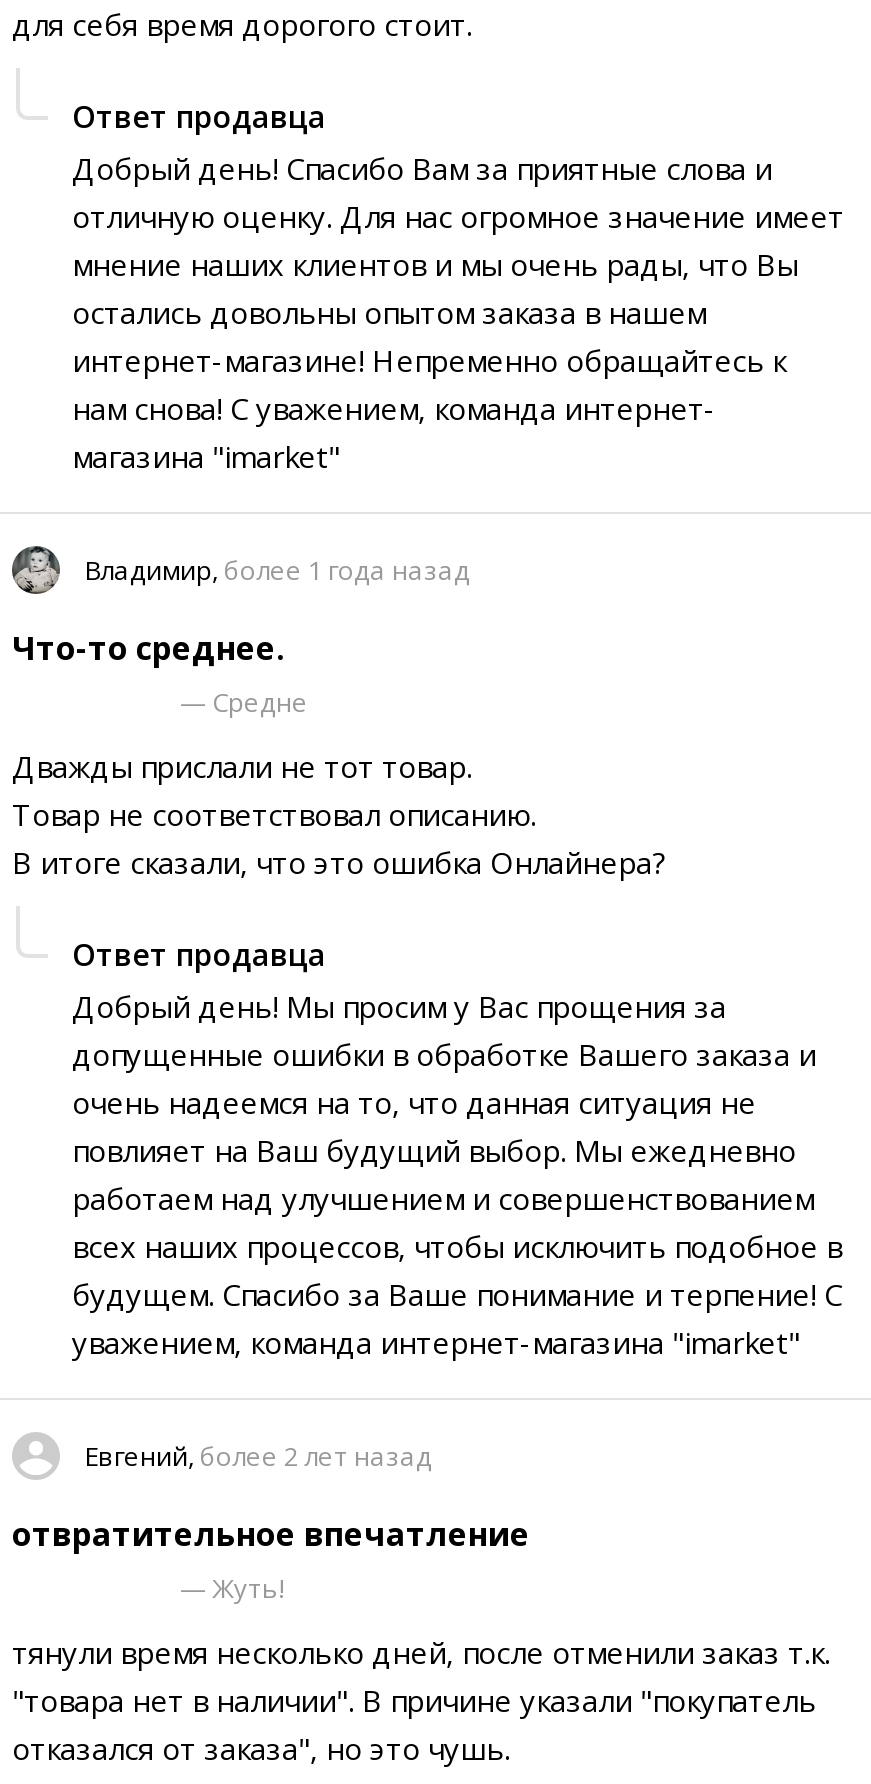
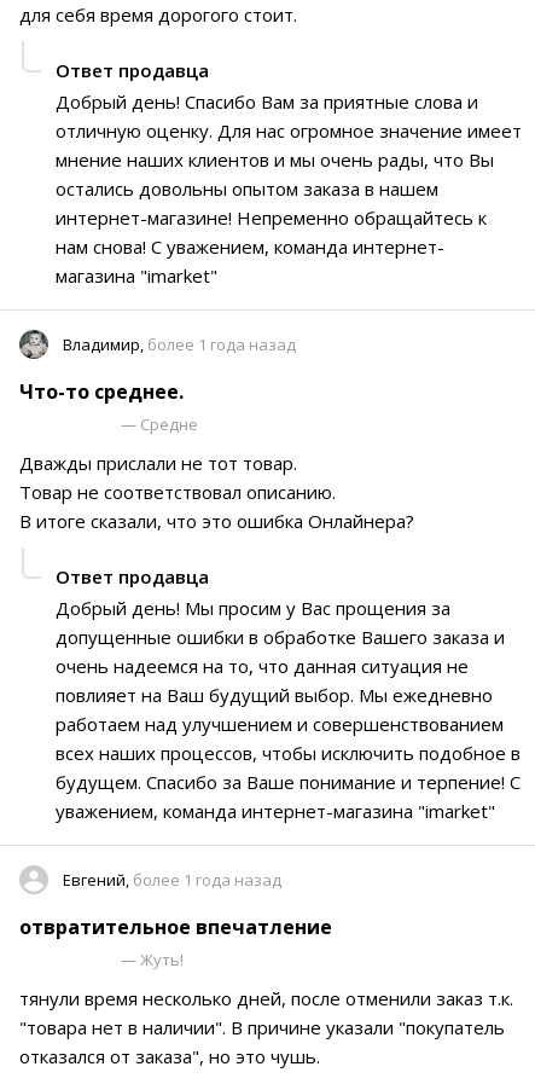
[84,1438,432,1474] Евгений, более 2 лет назад -> [63,869,281,891] Евгений, более 1 года назад

